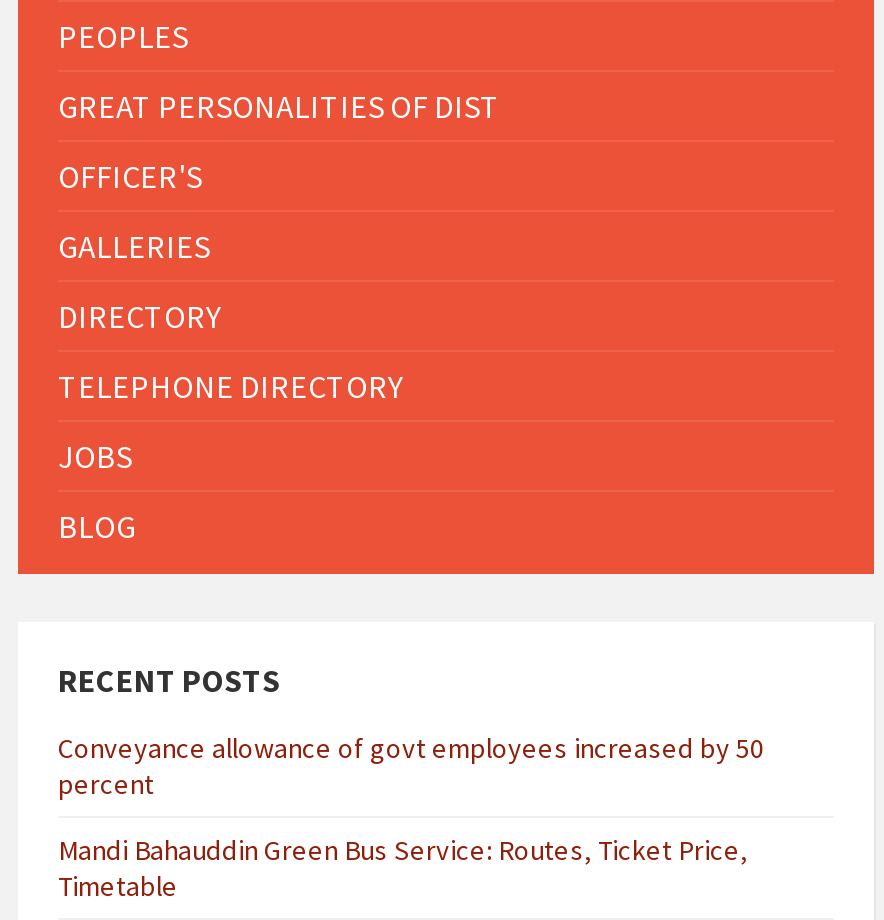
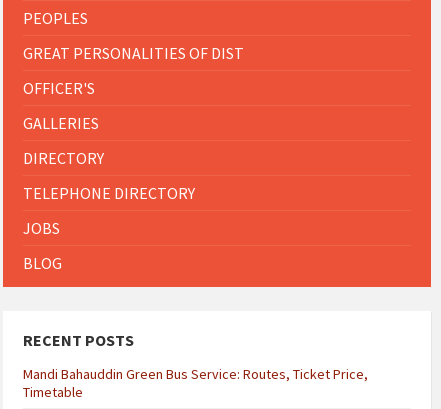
[58,730,764,802] Conveyance allowance of govt employees increased by 50 | percent -> none

